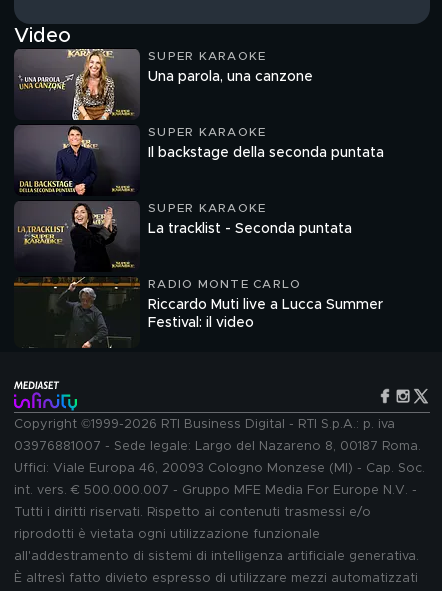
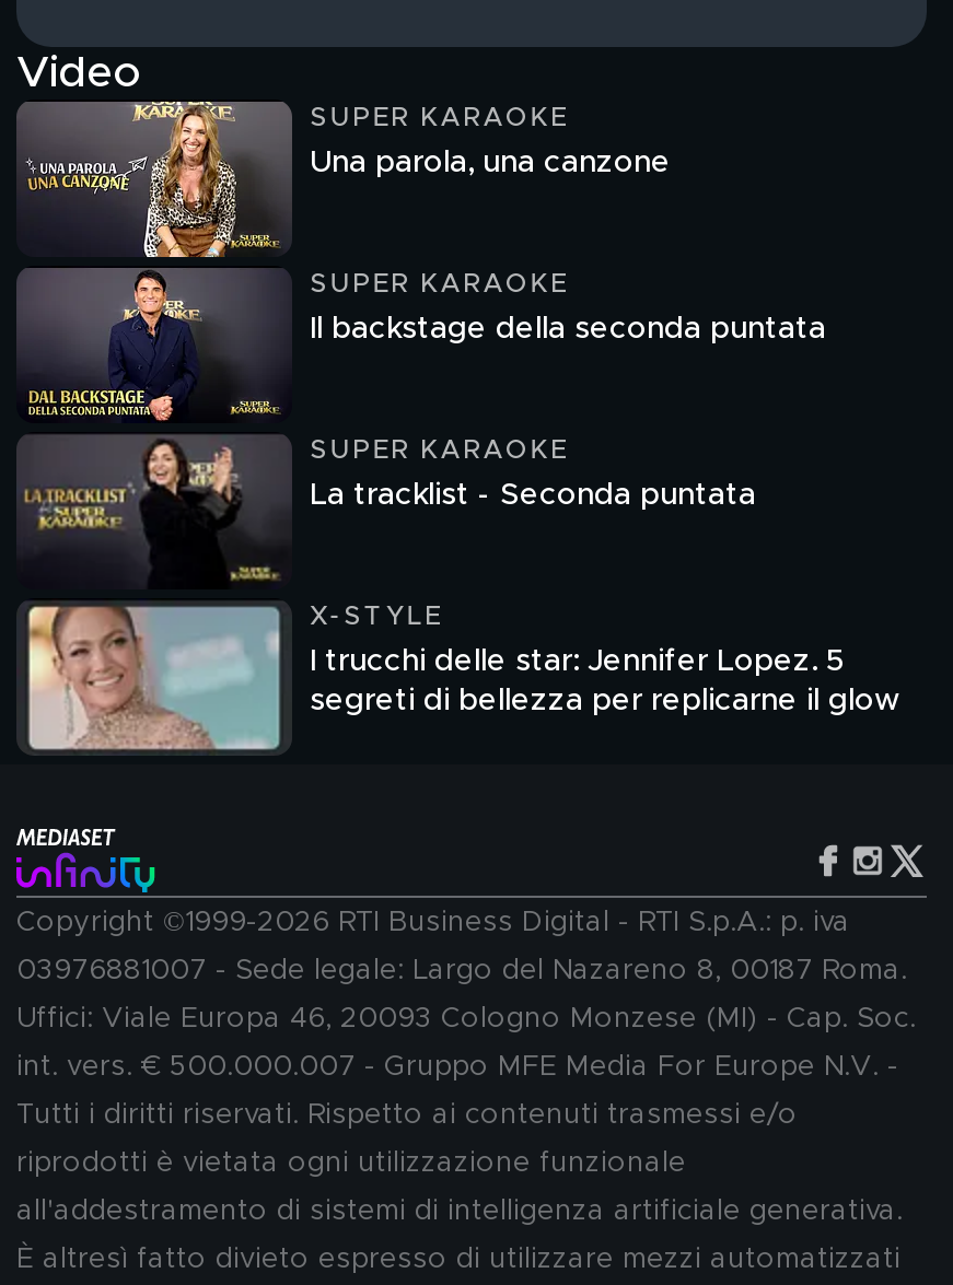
[13,277,301,349] [image] | RADIO MONTE CARLO -> [16,600,443,756] [image] | X-STYLE
[148,298,383,330] Riccardo Muti live a Lucca Summer | Festival: il video -> [310,646,900,716] I trucchi delle star: Jennifer Lopez. 5 | segreti di bellezza per replicarne il glow

